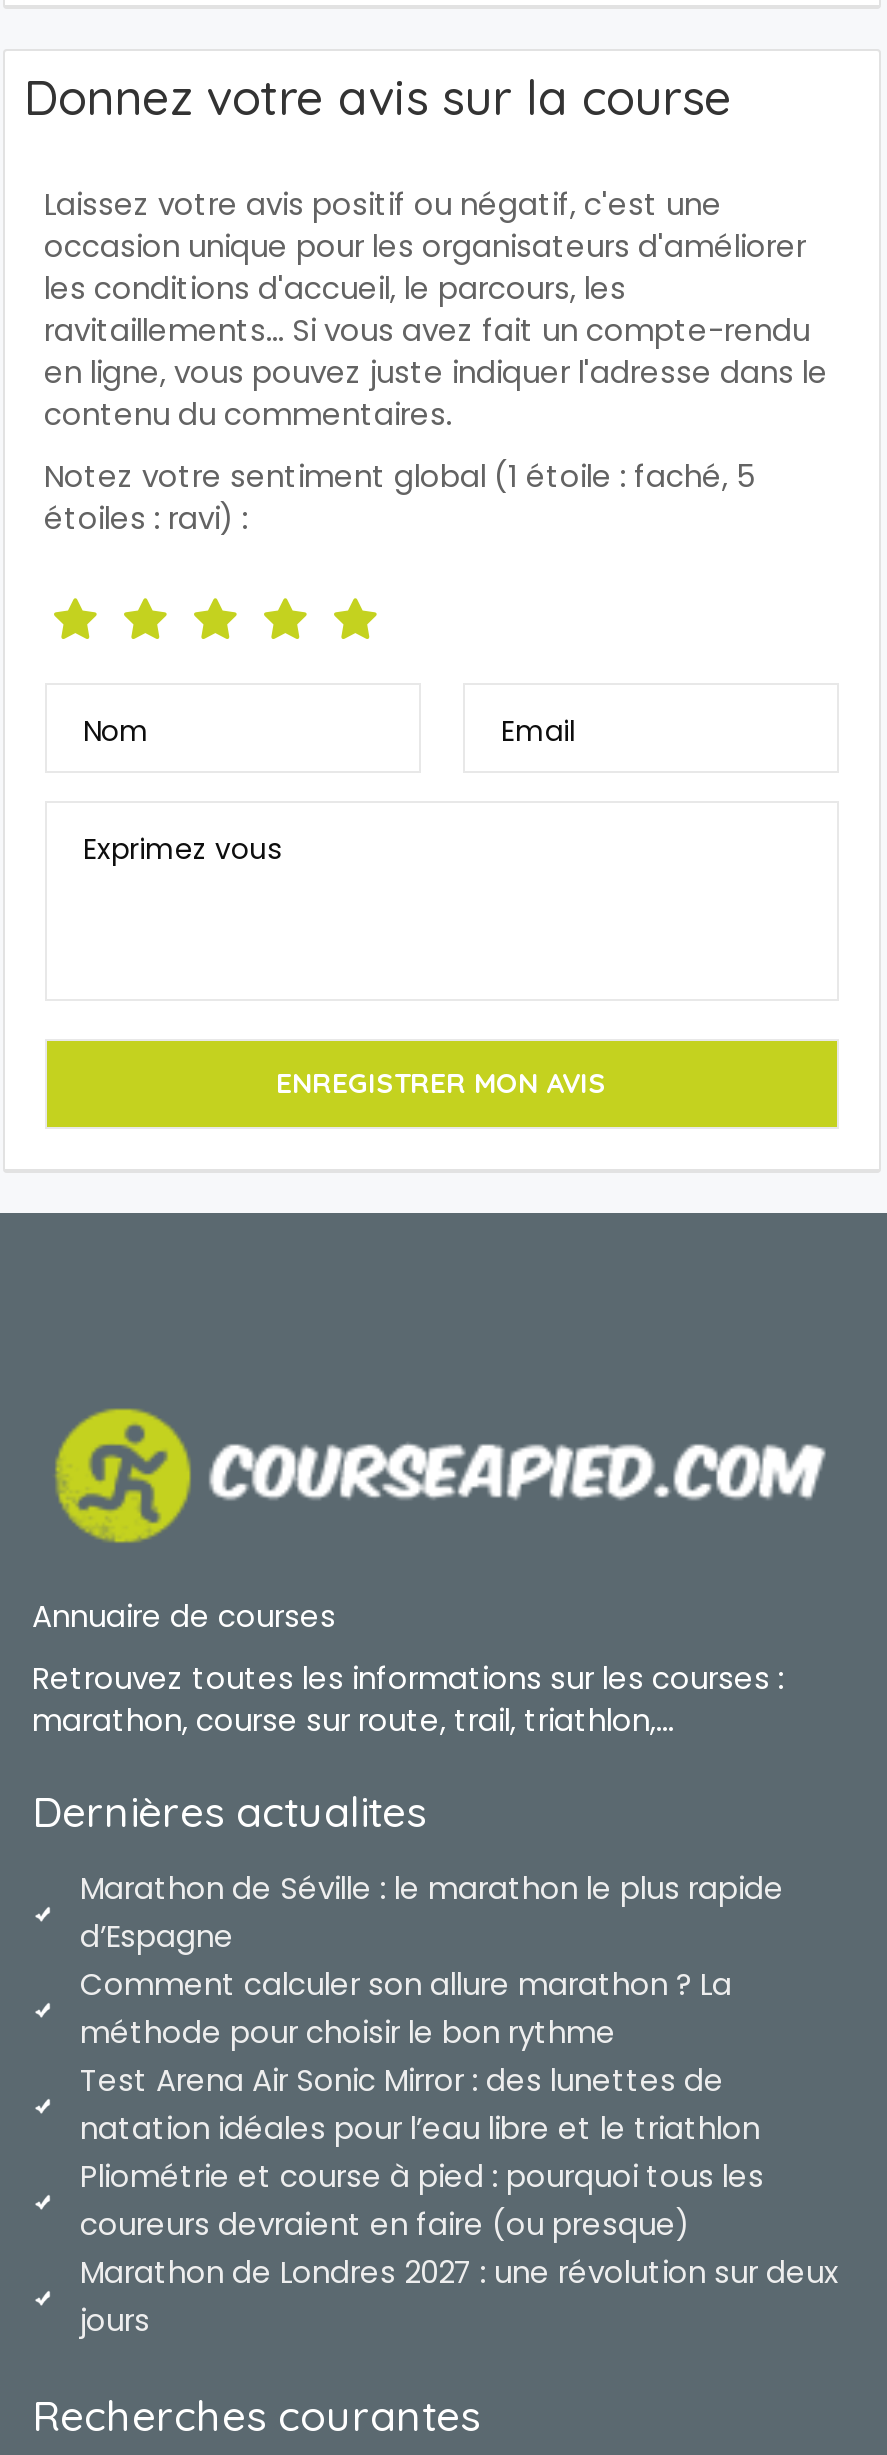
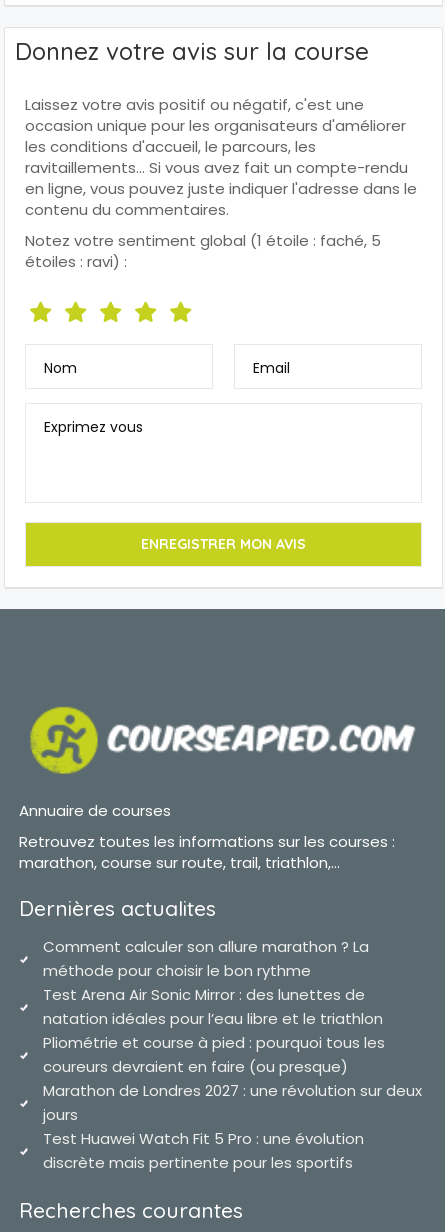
[80,1868,784,1958] Marathon de Séville : le marathon le plus rapide | d’Espagne -> none
moved [80,1964,838,2342] -> [42,936,421,1125]: Comment calculer son allure marathon ? La | méthode pour choisir le bon rythme | Test Arena Air Sonic Mirror : des lunettes de | natation idéales pour l’eau libre et le triathlon | Pliométrie et course à pied : pourquoi tous les | coureurs devraient en faire (ou presque) | Marathon de Londres 2027 : une révolution sur deux | jours
none -> [42,1128,363,1173] Test Huawei Watch Fit 5 Pro : une évolution | discrète mais pertinente pour les sportifs

